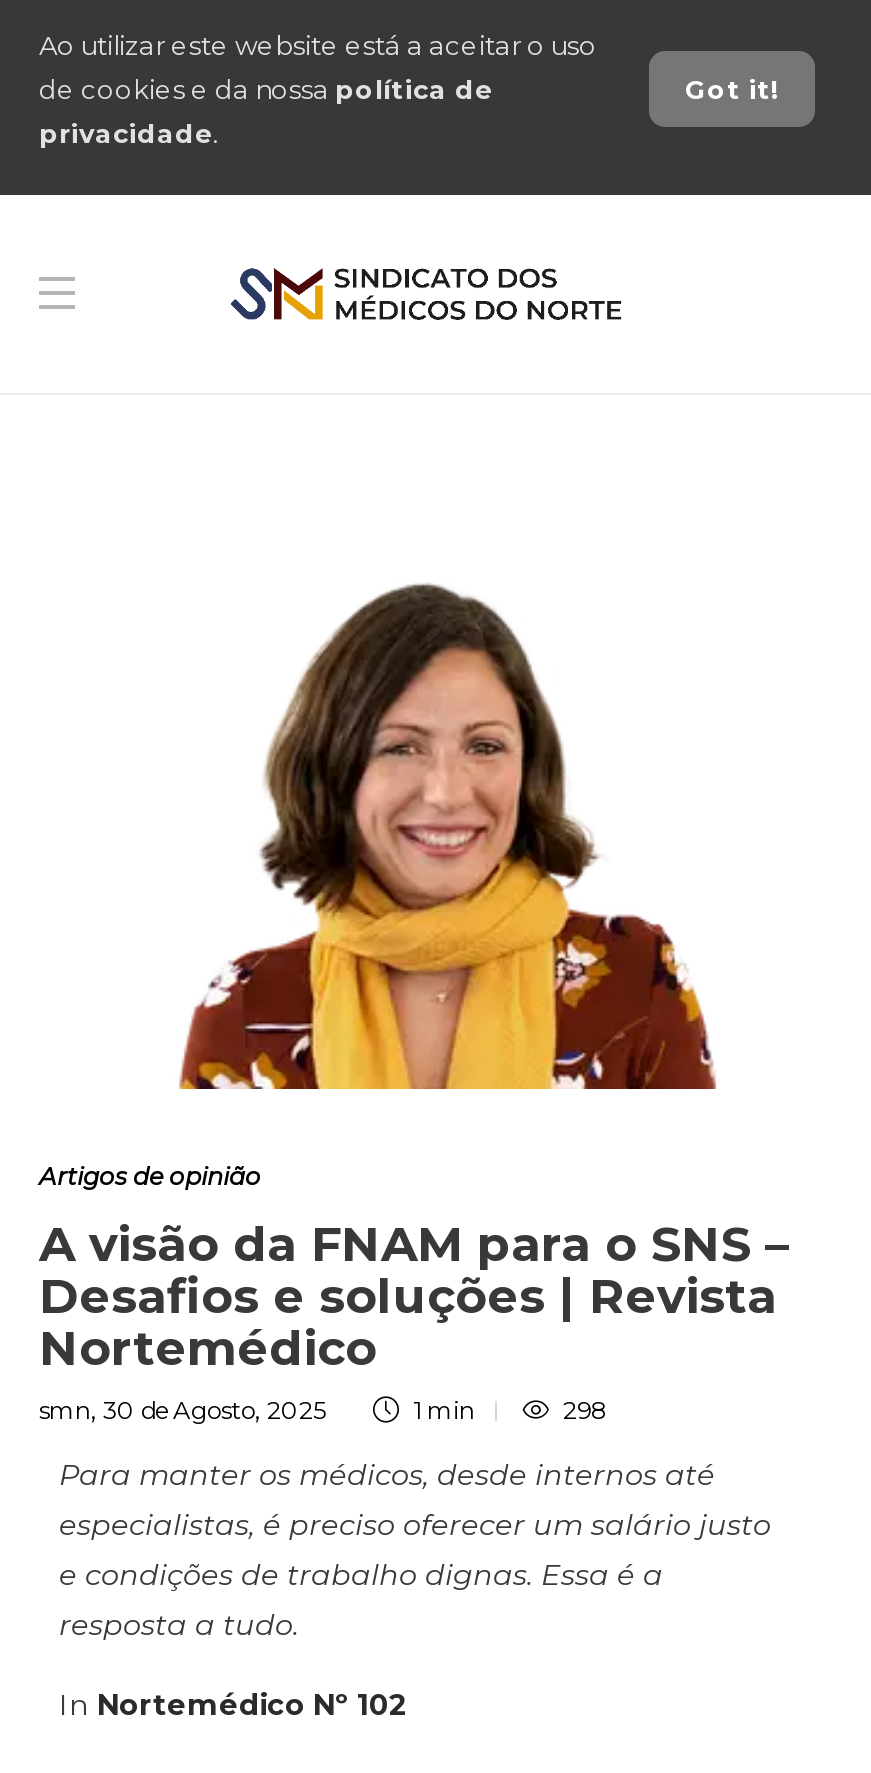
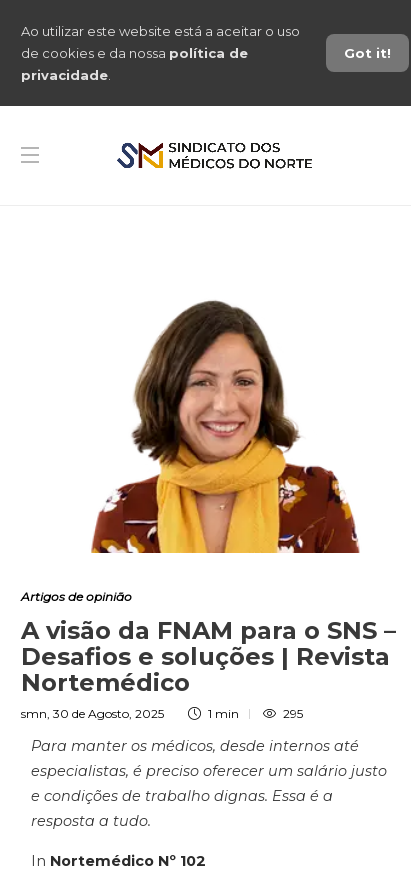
[557,1395,607,1425] 298 -> [280,706,303,721] 295

